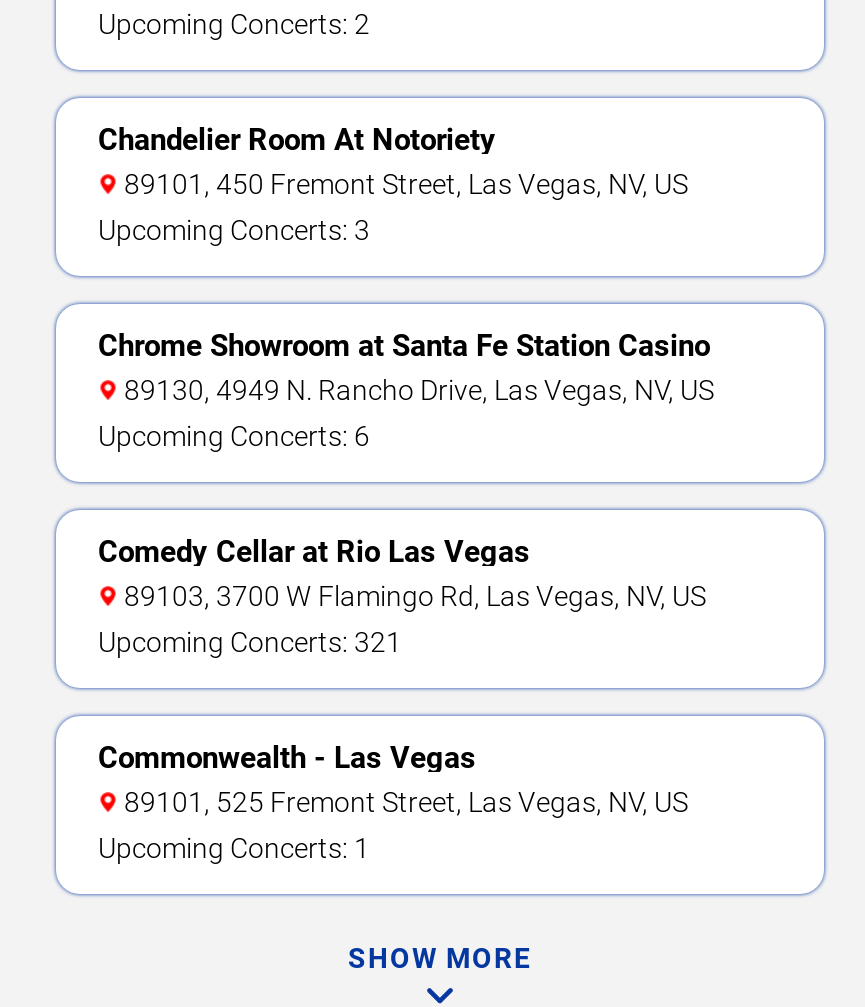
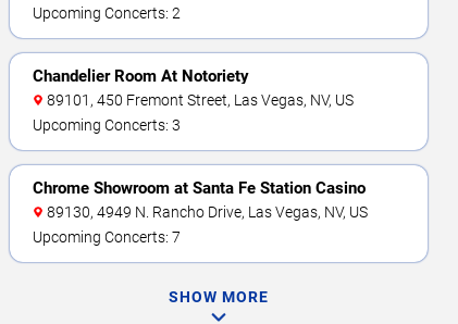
[98,420,706,864] Upcoming Concerts: 6 | Comedy Cellar at Rio Las Vegas | 89103, 3700 W Flamingo Rd, Las Vegas, NV, US | Upcoming Concerts: 321 | Commonwealth - Las Vegas | 89101, 525 Fremont Street, Las Vegas, NV, US | Upcoming Concerts: 1 -> [33,228,181,246] Upcoming Concerts: 7

